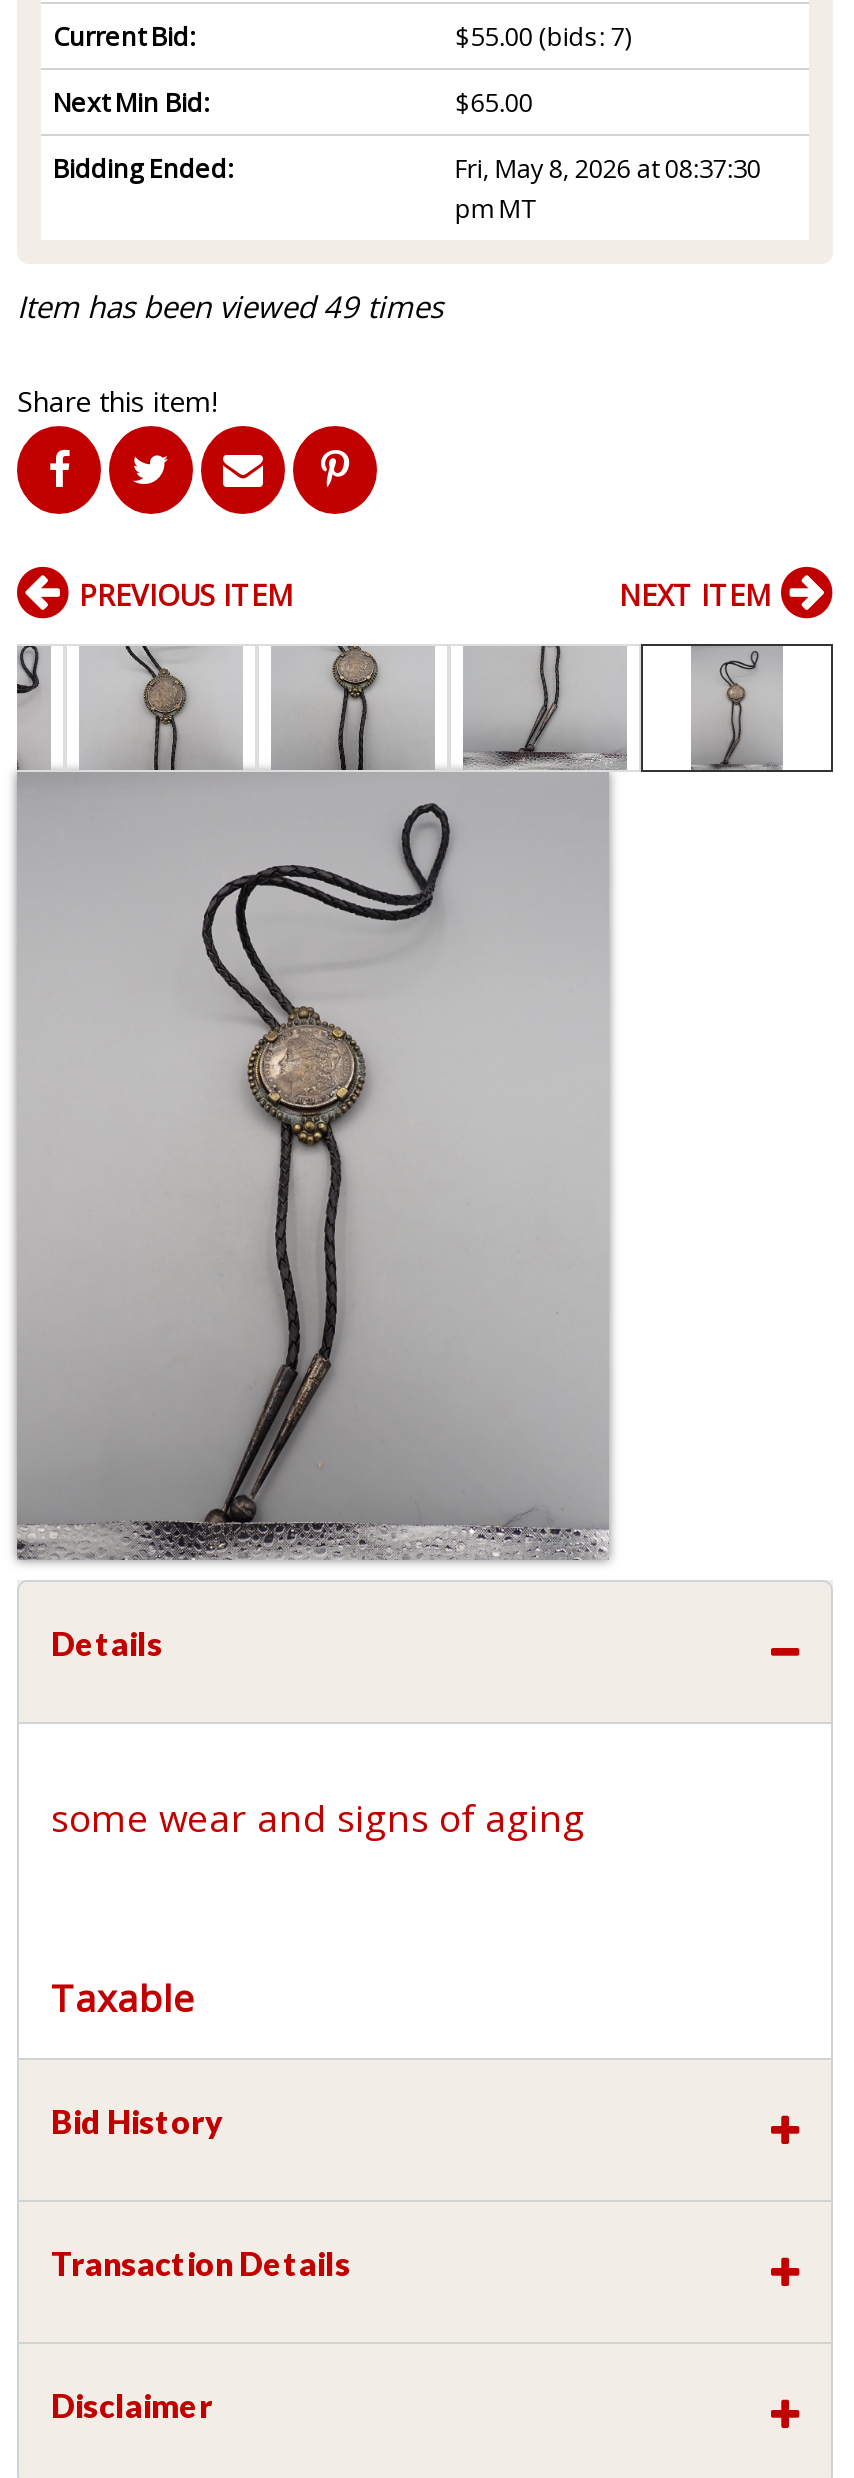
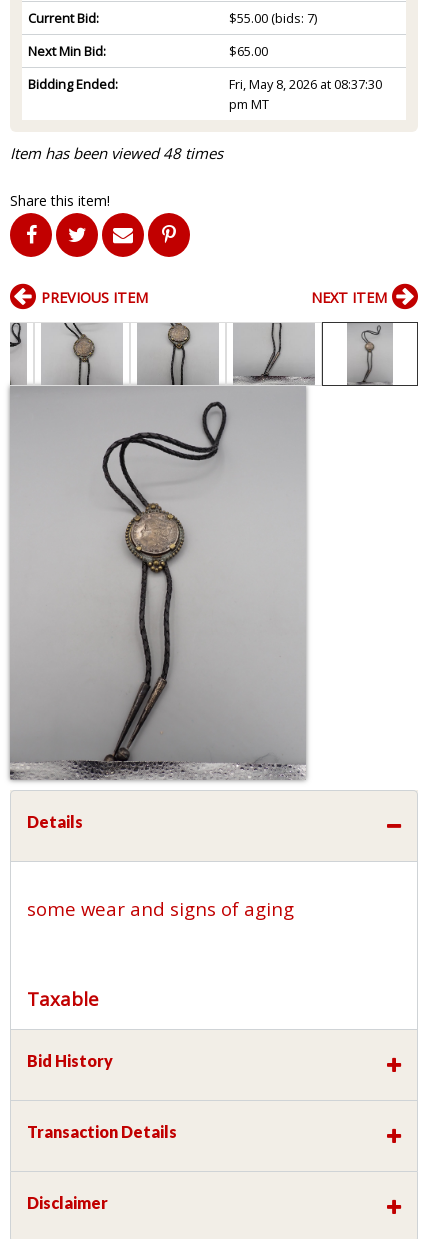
[17,285,443,325] Item has been viewed 49 times -> [10,143,223,163] Item has been viewed 48 times

